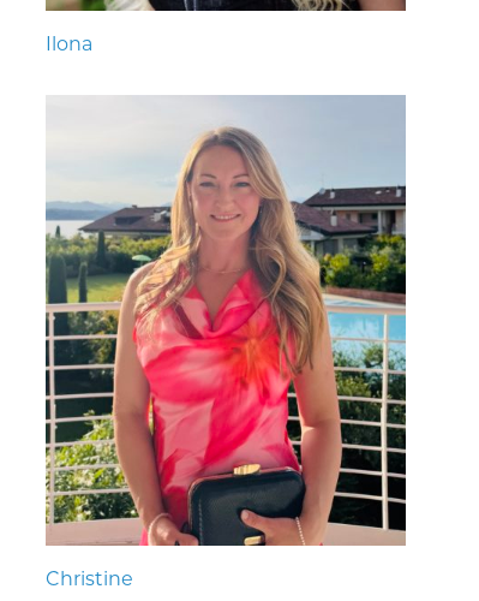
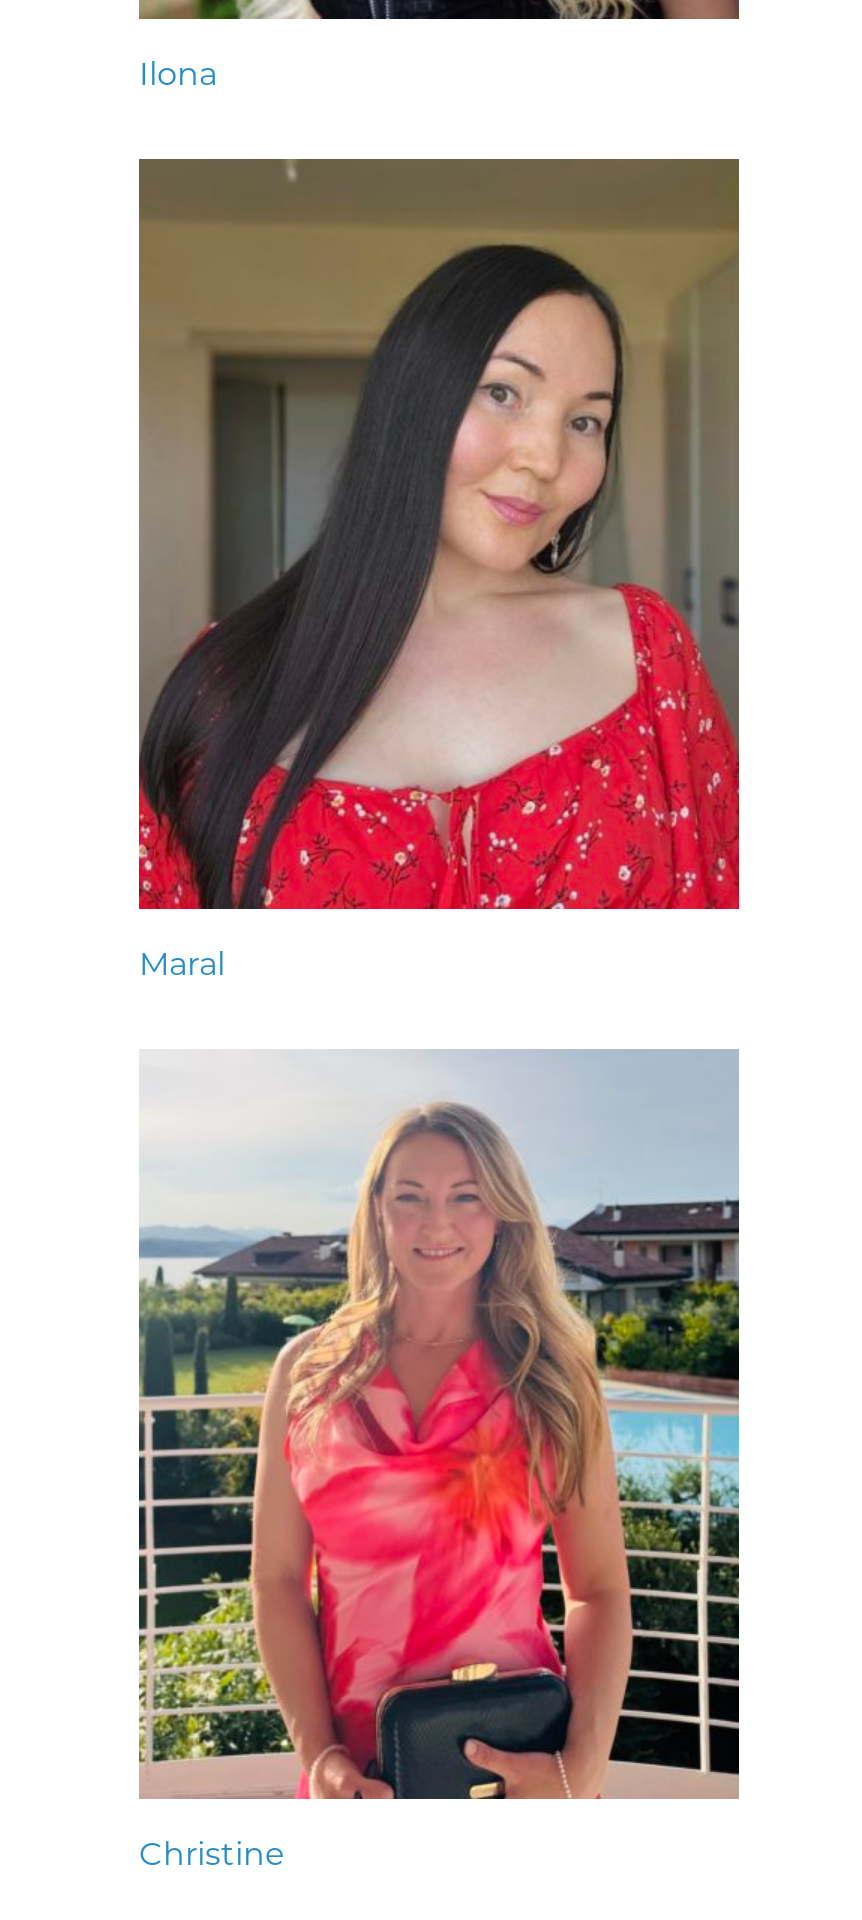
none -> [137,158,741,983] [image] | Maral

